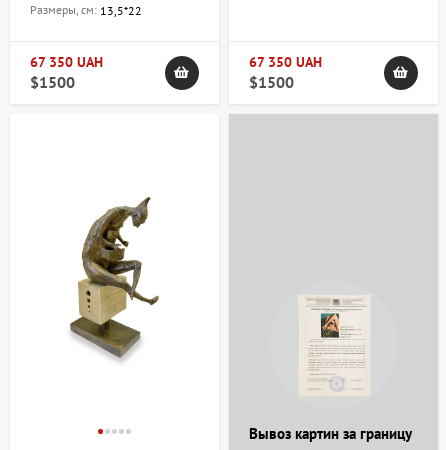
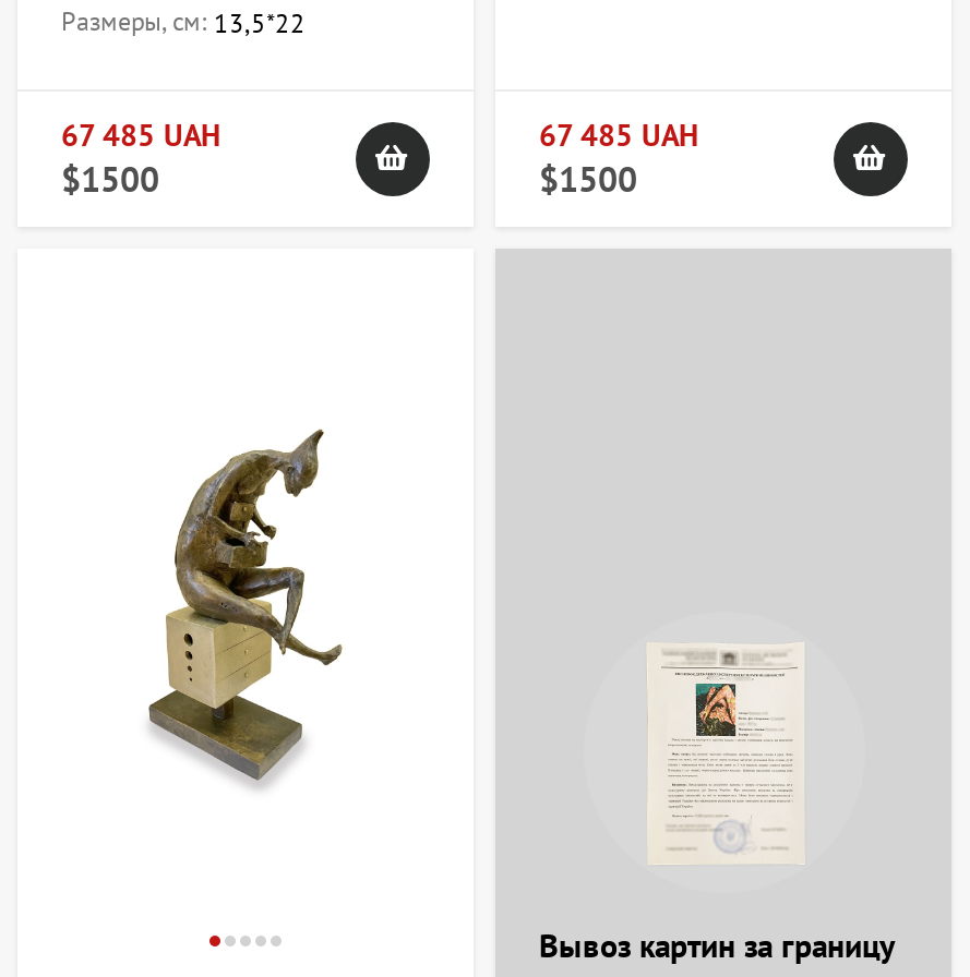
[30,53,103,71] 67 350 UAH -> [61,116,220,155] 67 485 UAH
[249,53,322,71] 67 350 UAH -> [539,116,698,155] 67 485 UAH

